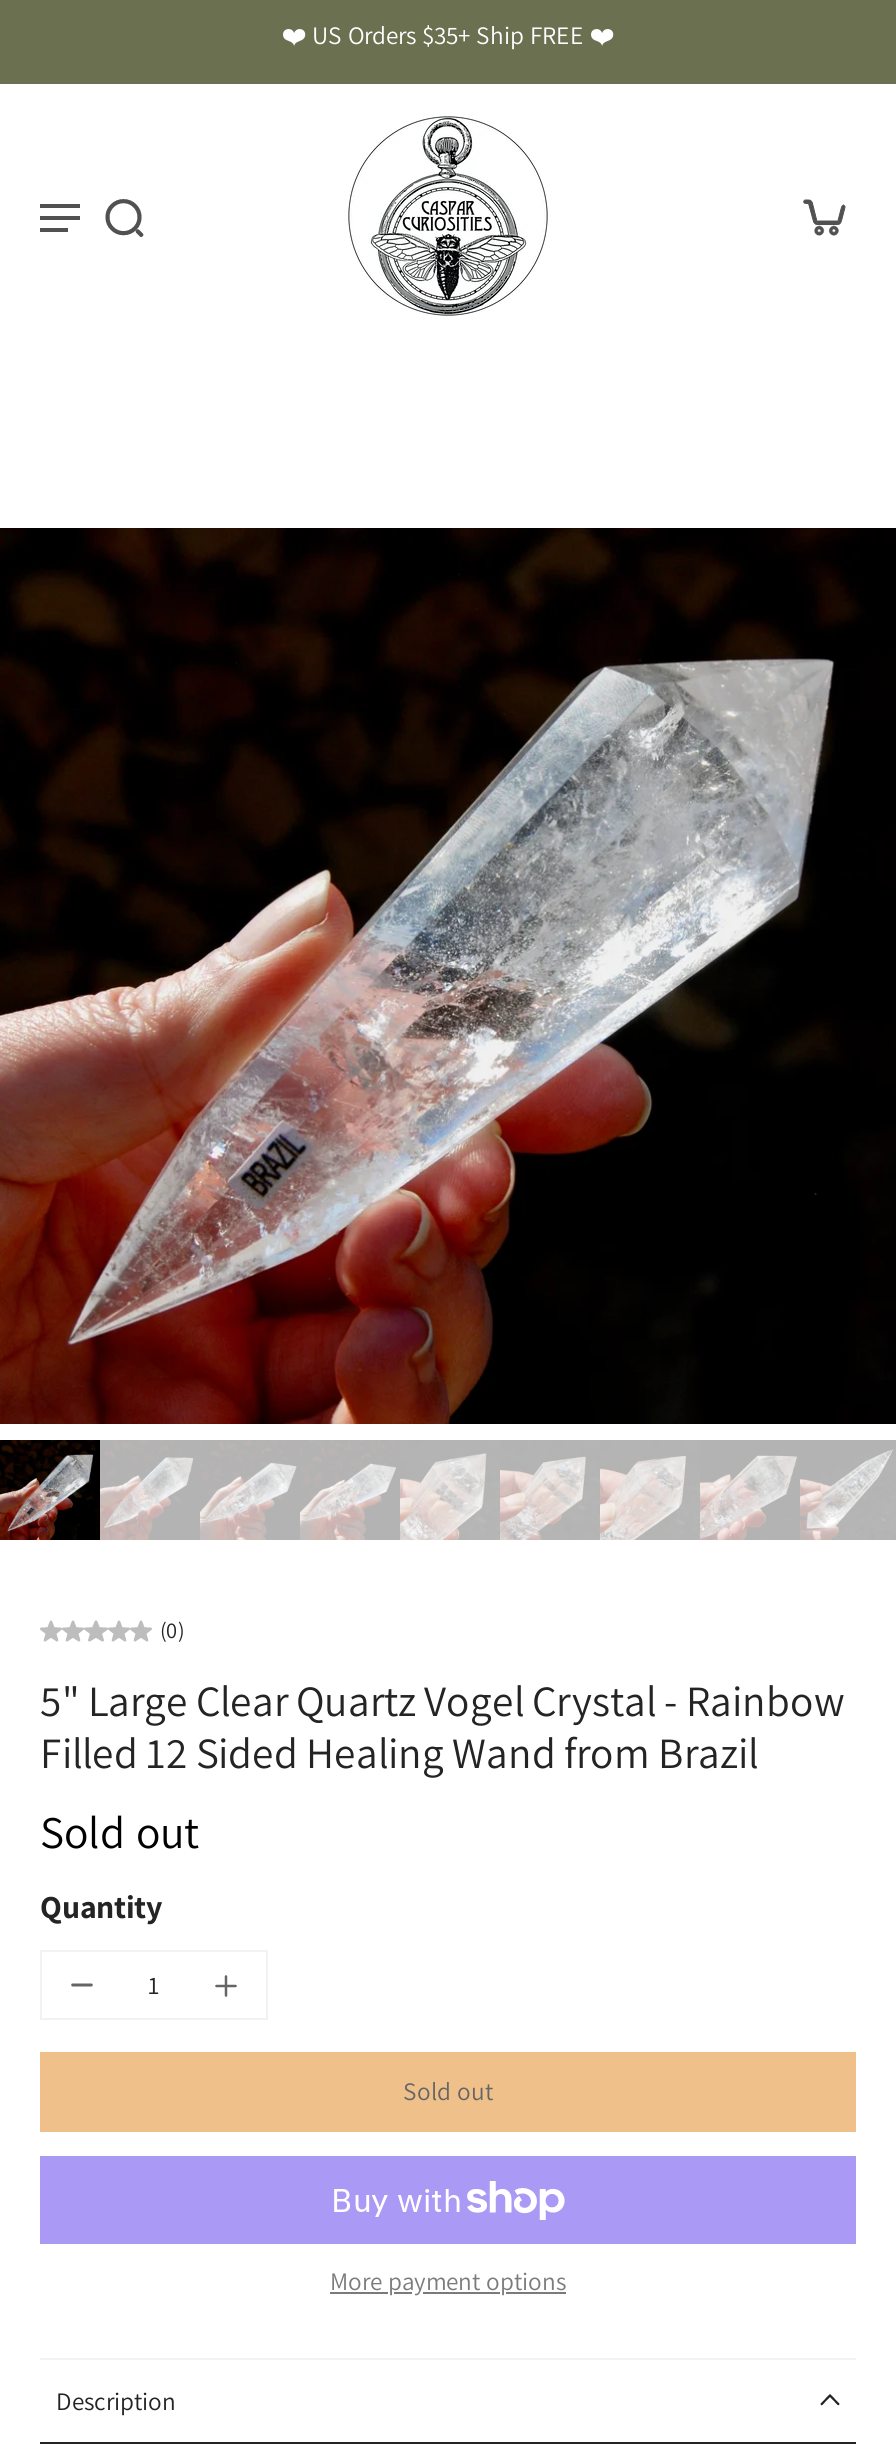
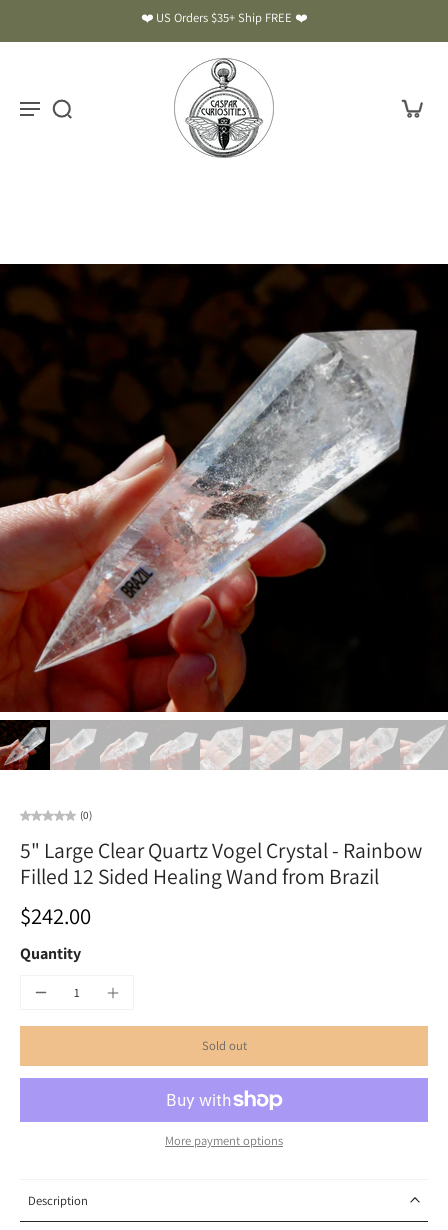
[40,1802,200,1862] Sold out -> [20,901,91,931] $242.00

